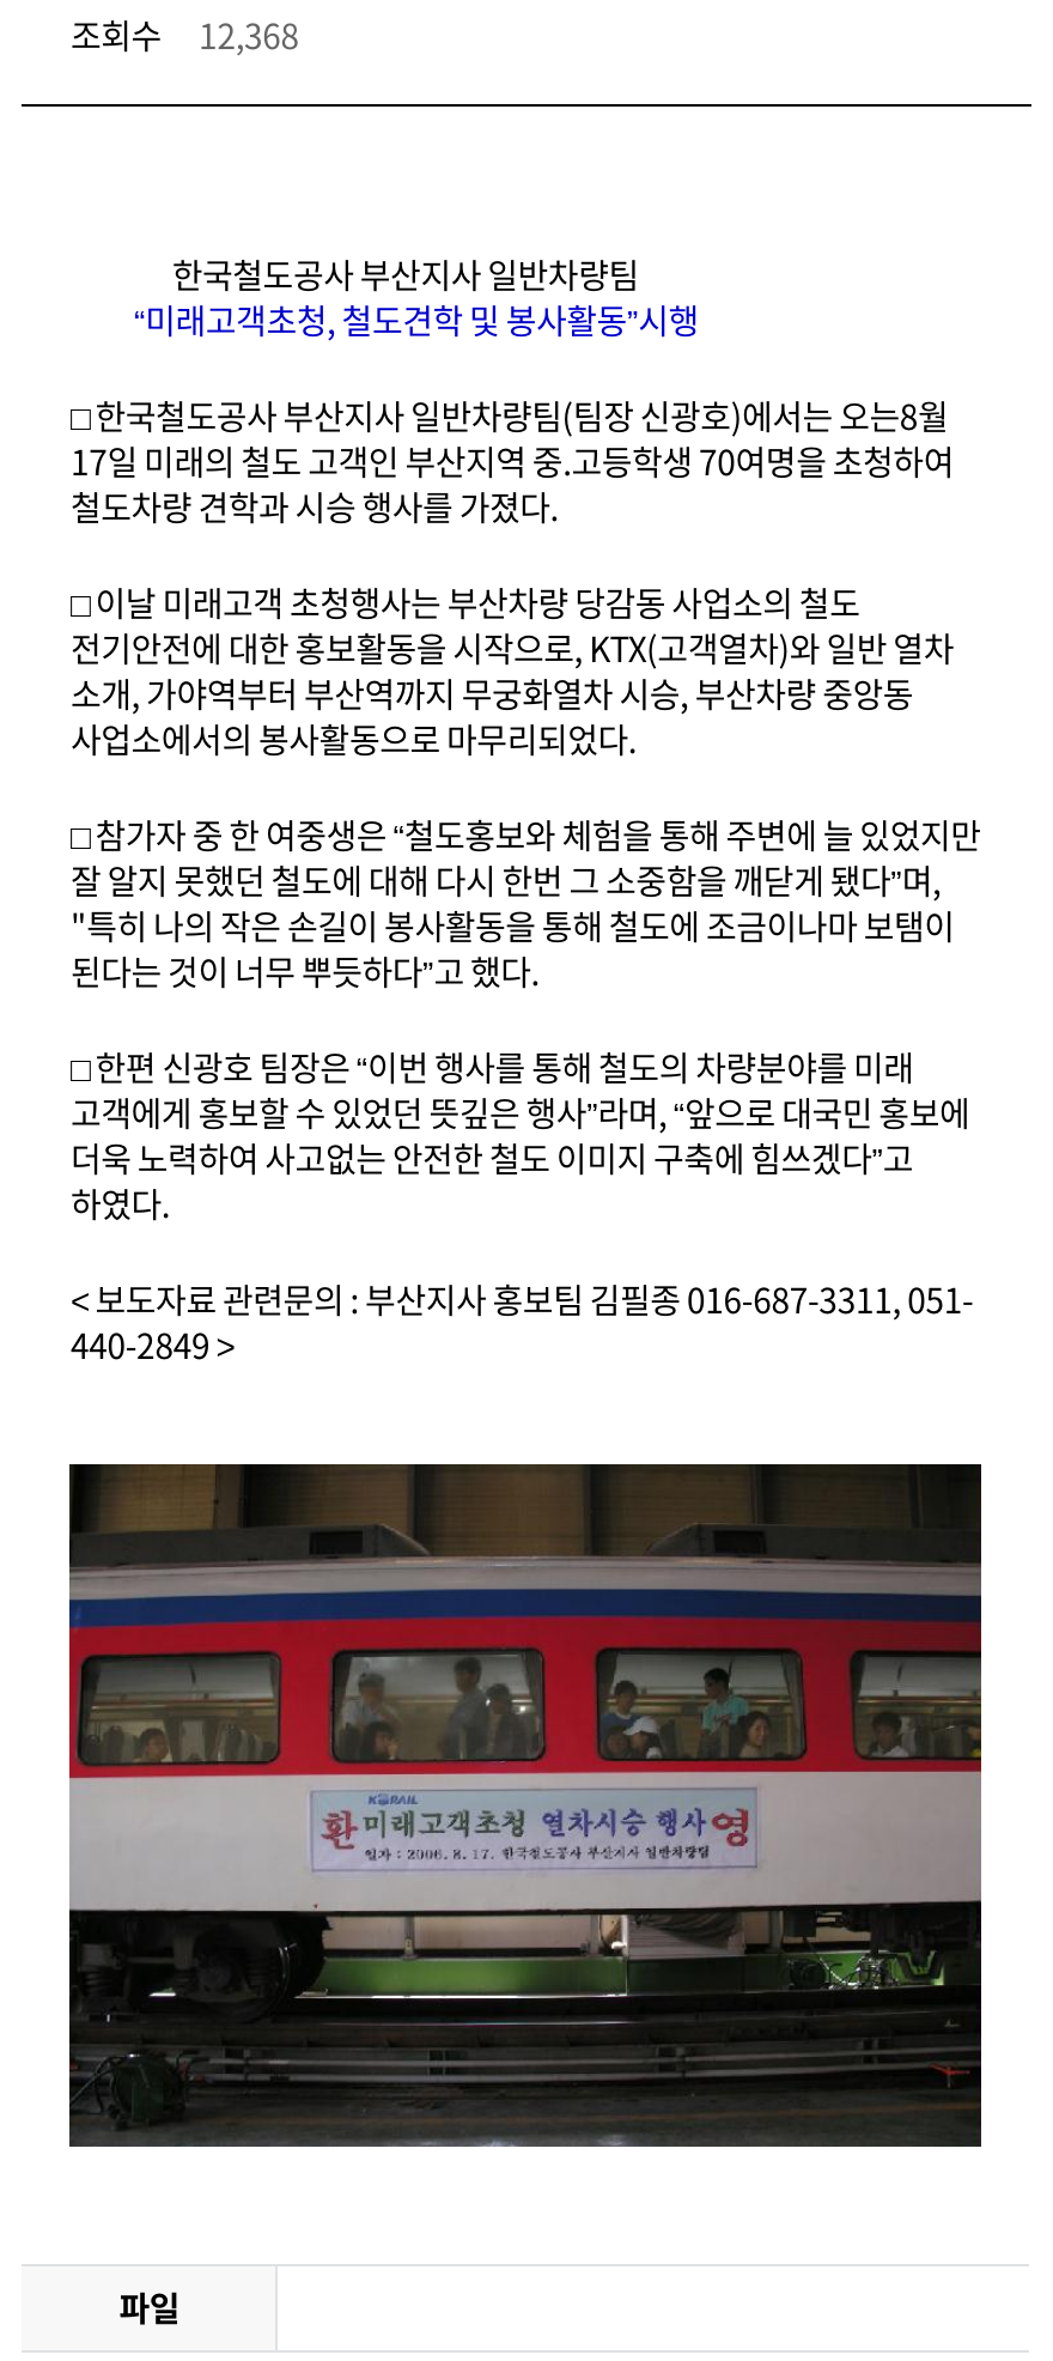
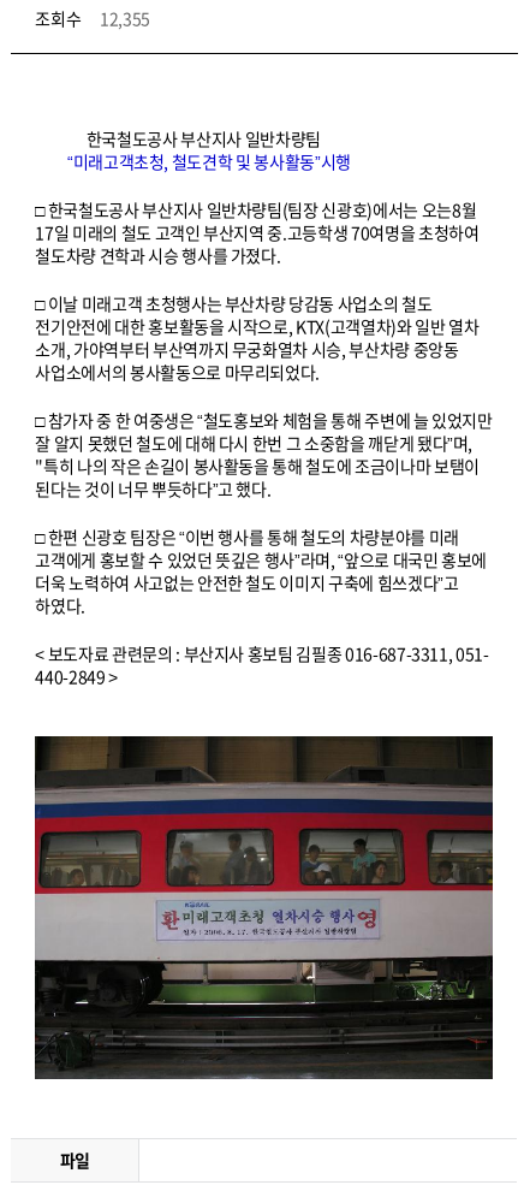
[70,11,299,59] 조회수 12,368 -> [35,6,150,30] 조회수 12,355

